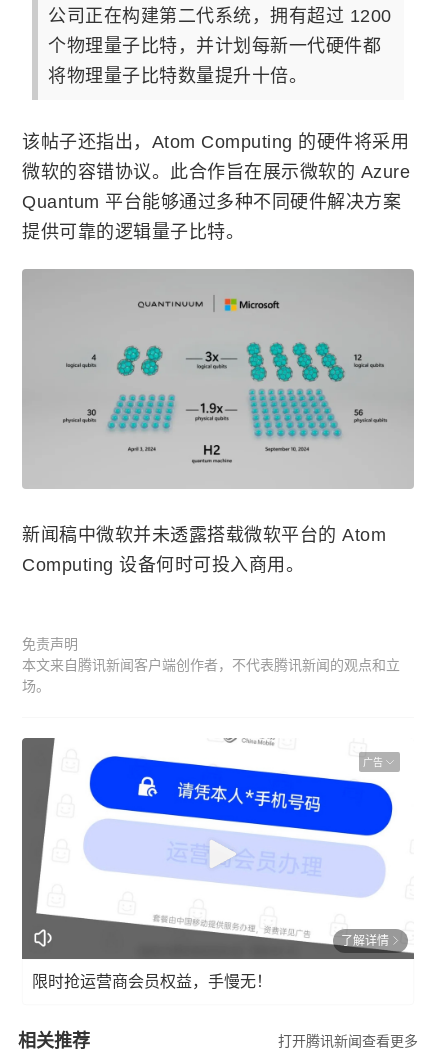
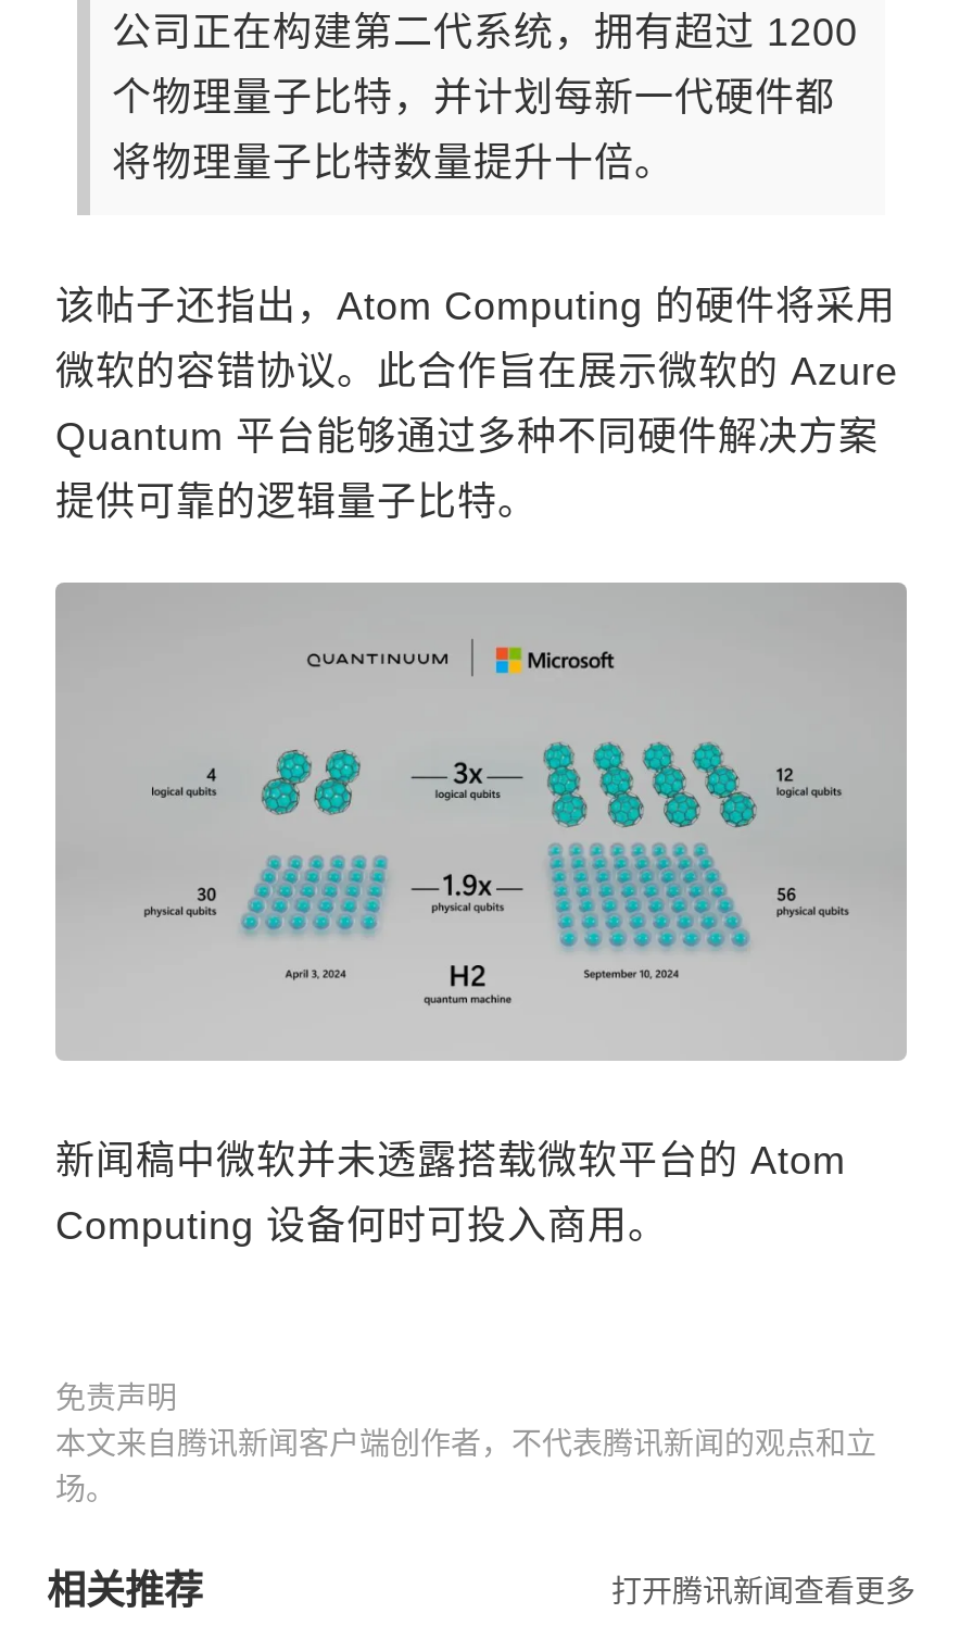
[21,723,415,960] [image] | 广告 -> none
[32,933,389,989] 了解详情 | 限时抢运营商会员权益，手慢无！ -> none

